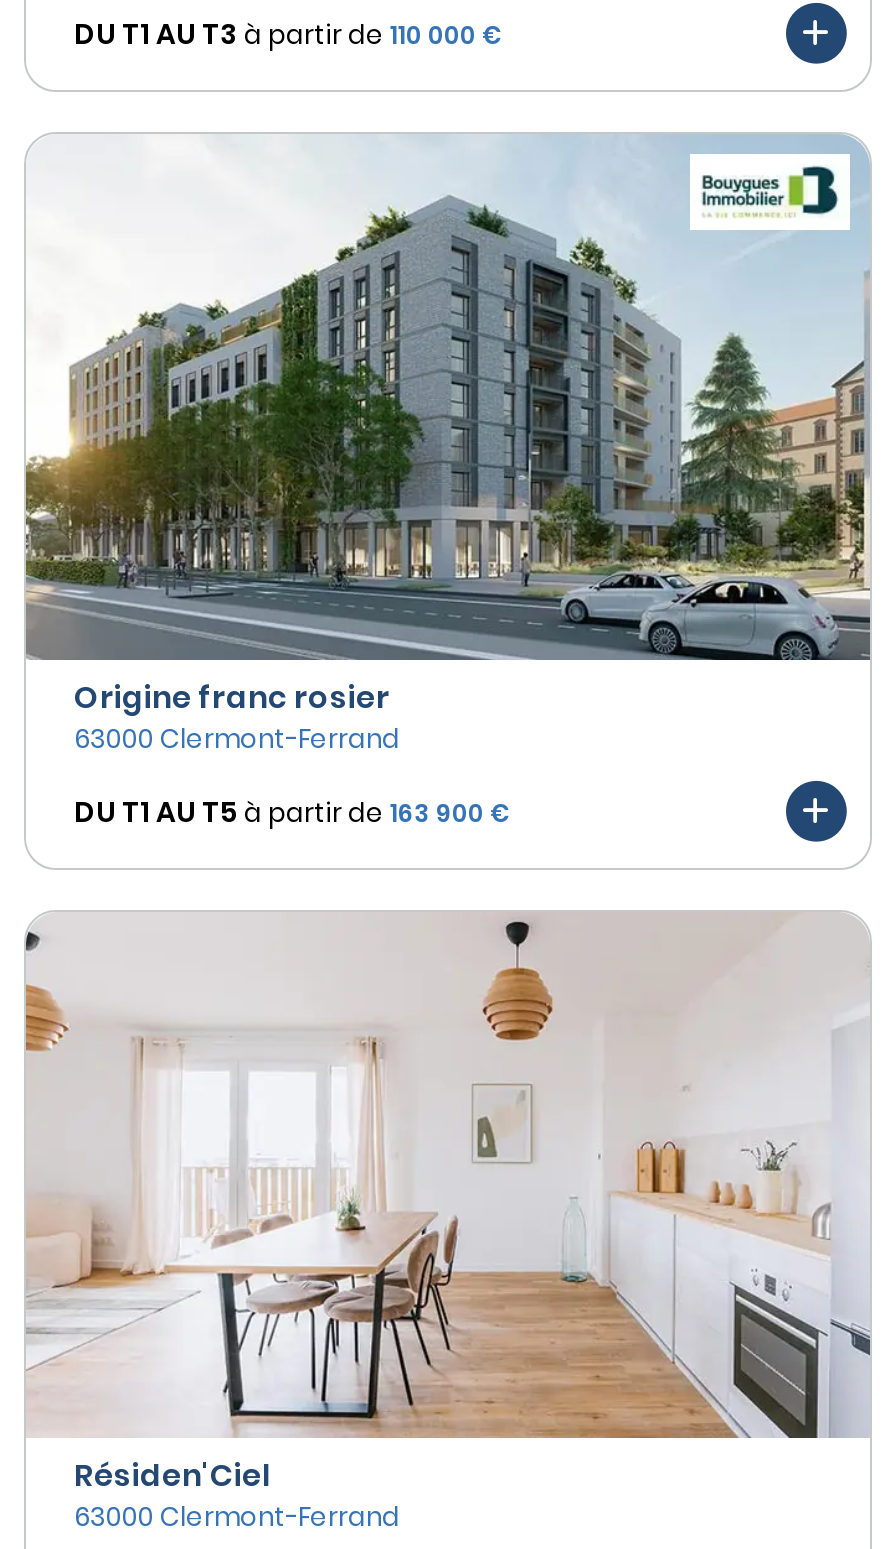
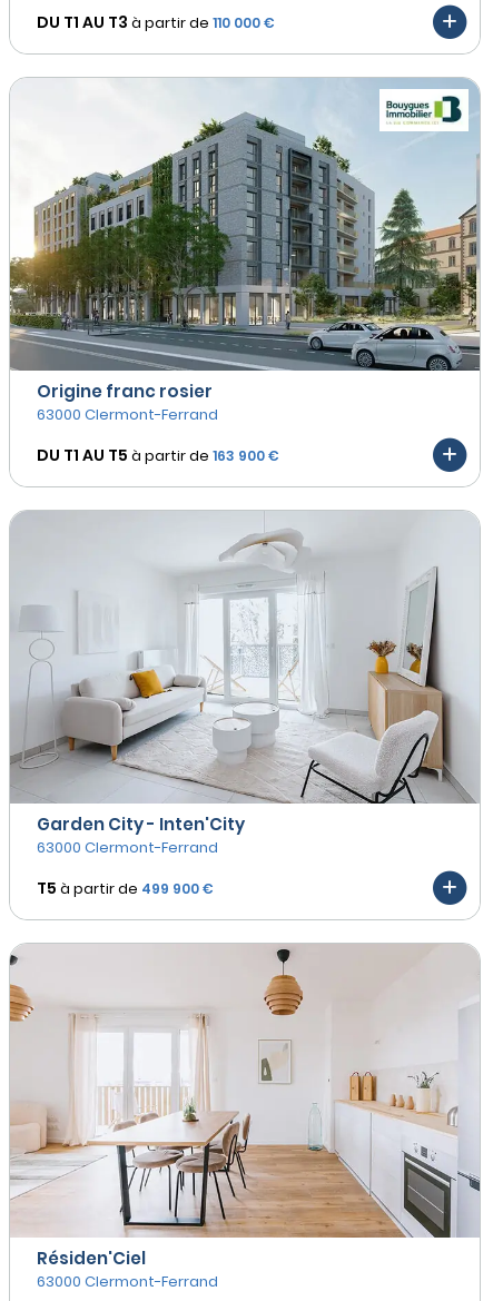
none -> [10,512,476,899] [image] | Garden City - Inten'City | 63000 Clermont-Ferrand | T5 à partir de 499 900 €

